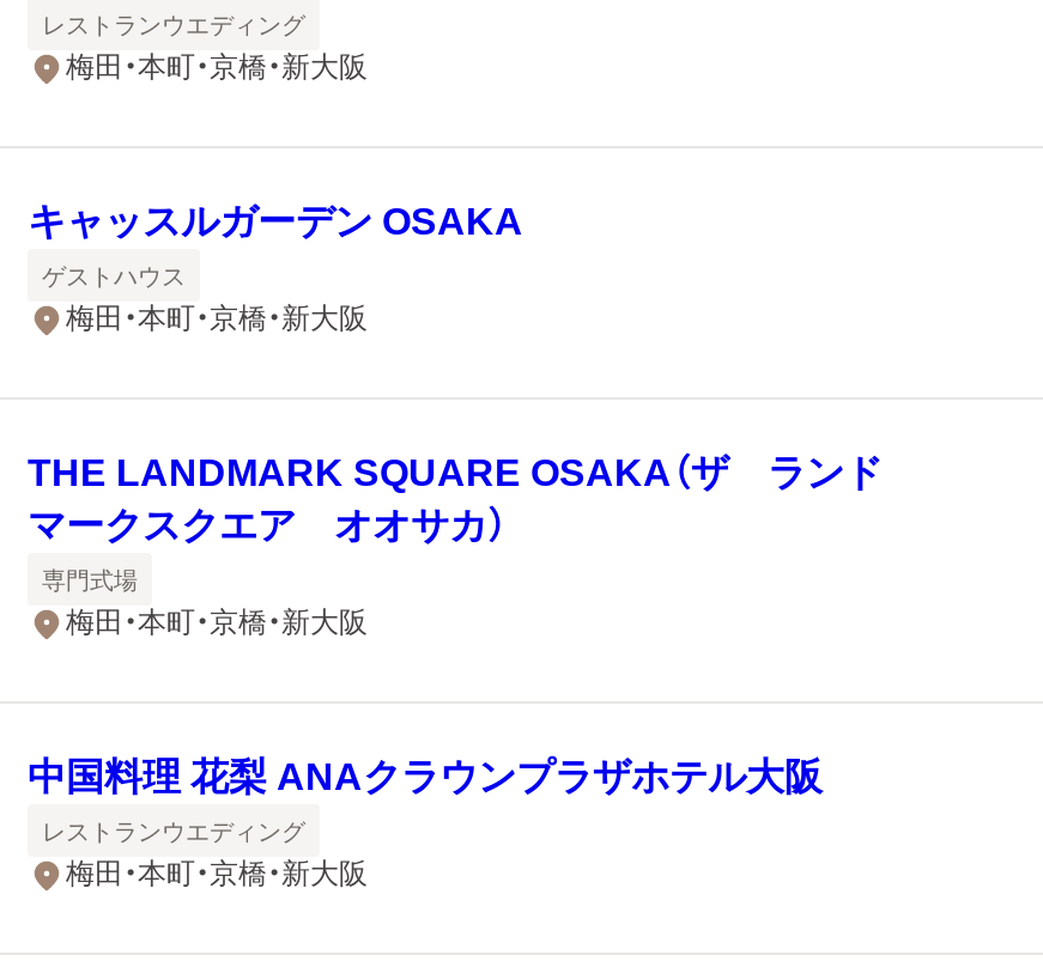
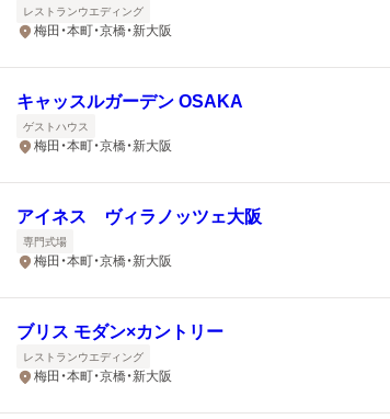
[28,452,883,546] THE LANDMARK SQUARE OSAKA（ザ ランド | マークスクエア オオサカ） -> [16,207,262,226] アイネス ヴィラノッツェ大阪
[28,756,823,797] 中国料理 花梨 ANAクラウンプラザホテル大阪 -> [16,322,223,341] ブリス モダン×カントリー

